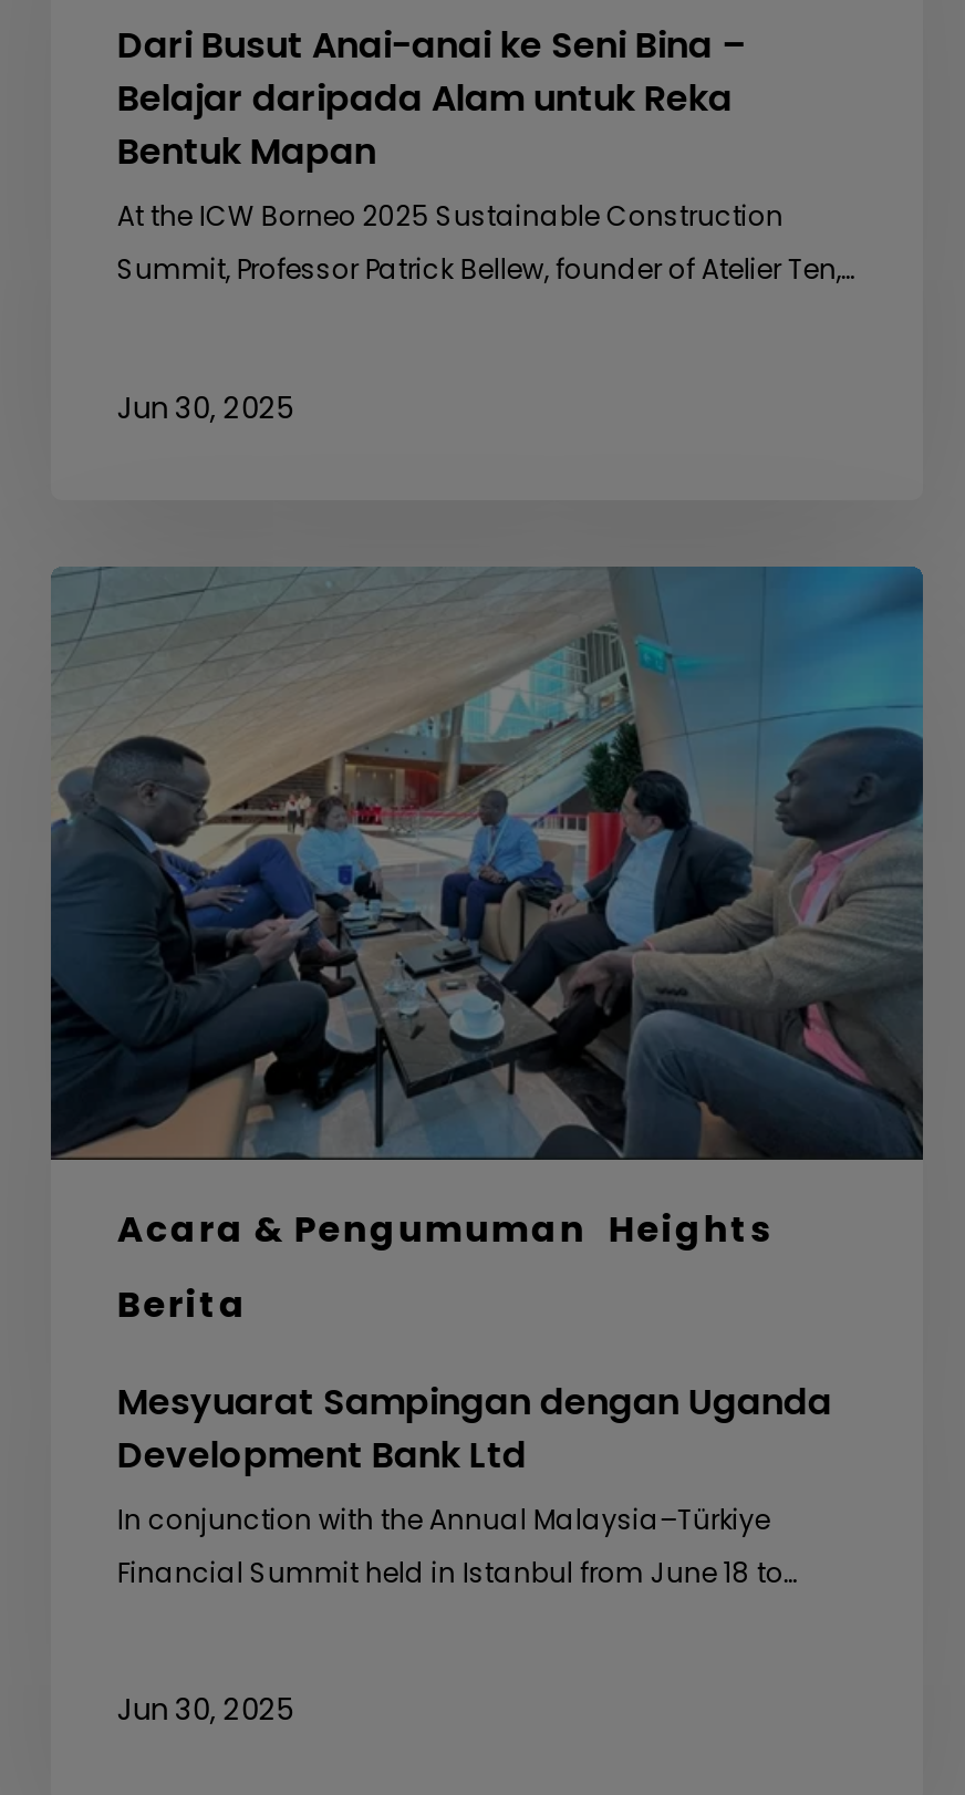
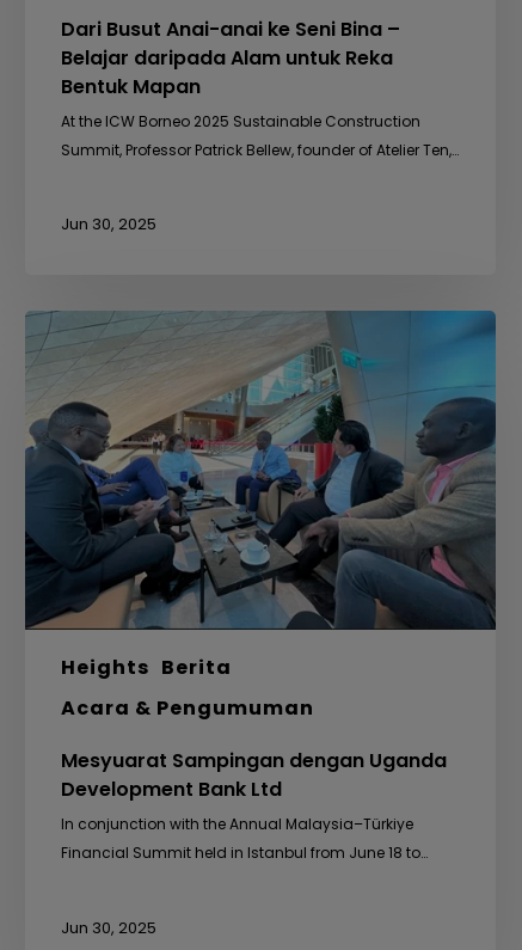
[117,1204,772,1255] Acara & Pengumuman Heights -> [61,654,232,681] Heights Berita
[117,1279,248,1330] Berita -> [61,695,314,722] Acara & Pengumuman

